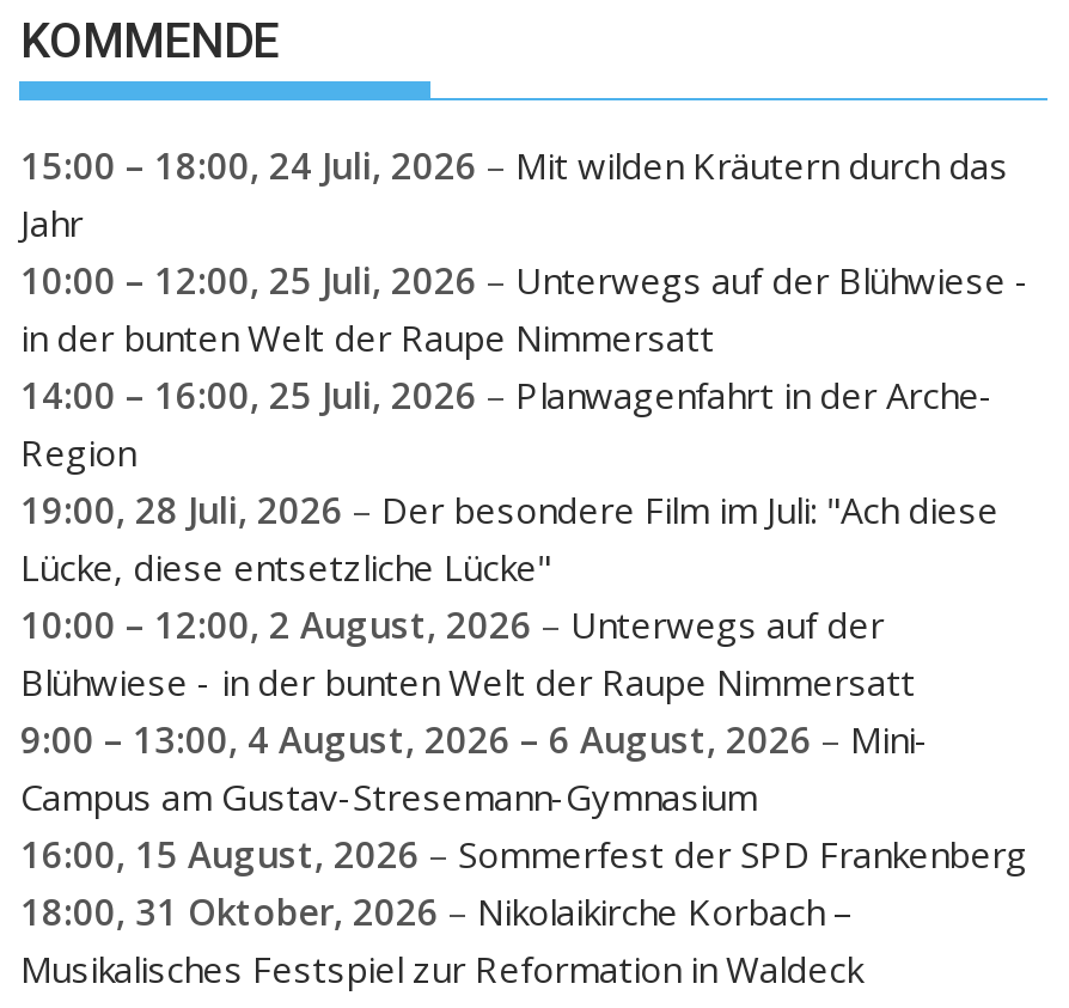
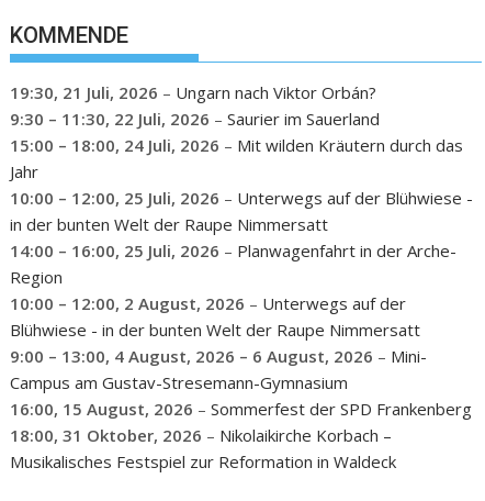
none -> [10,81,380,130] 19:30, 21 Juli, 2026 – Ungarn nach Viktor Orbán? | 9:30 – 11:30, 22 Juli, 2026 – Saurier im Sauerland
moved [20,141,1030,476] -> [10,134,473,288]: 15:00 – 18:00, 24 Juli, 2026 – Mit wilden Kräutern durch das | Jahr | 10:00 – 12:00, 25 Juli, 2026 – Unterwegs auf der Blühwiese - | in der bunten Welt der Raupe Nimmersatt | 14:00 – 16:00, 25 Juli, 2026 – Planwagenfahrt in der Arche- | Region
[20,485,998,591] 19:00, 28 Juli, 2026 – Der besondere Film im Juli: "Ach diese | Lücke, diese entsetzliche Lücke" -> none

